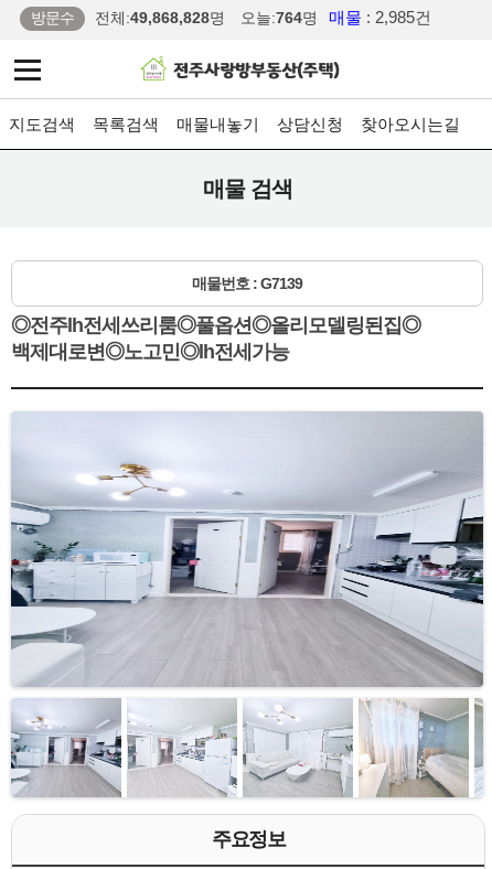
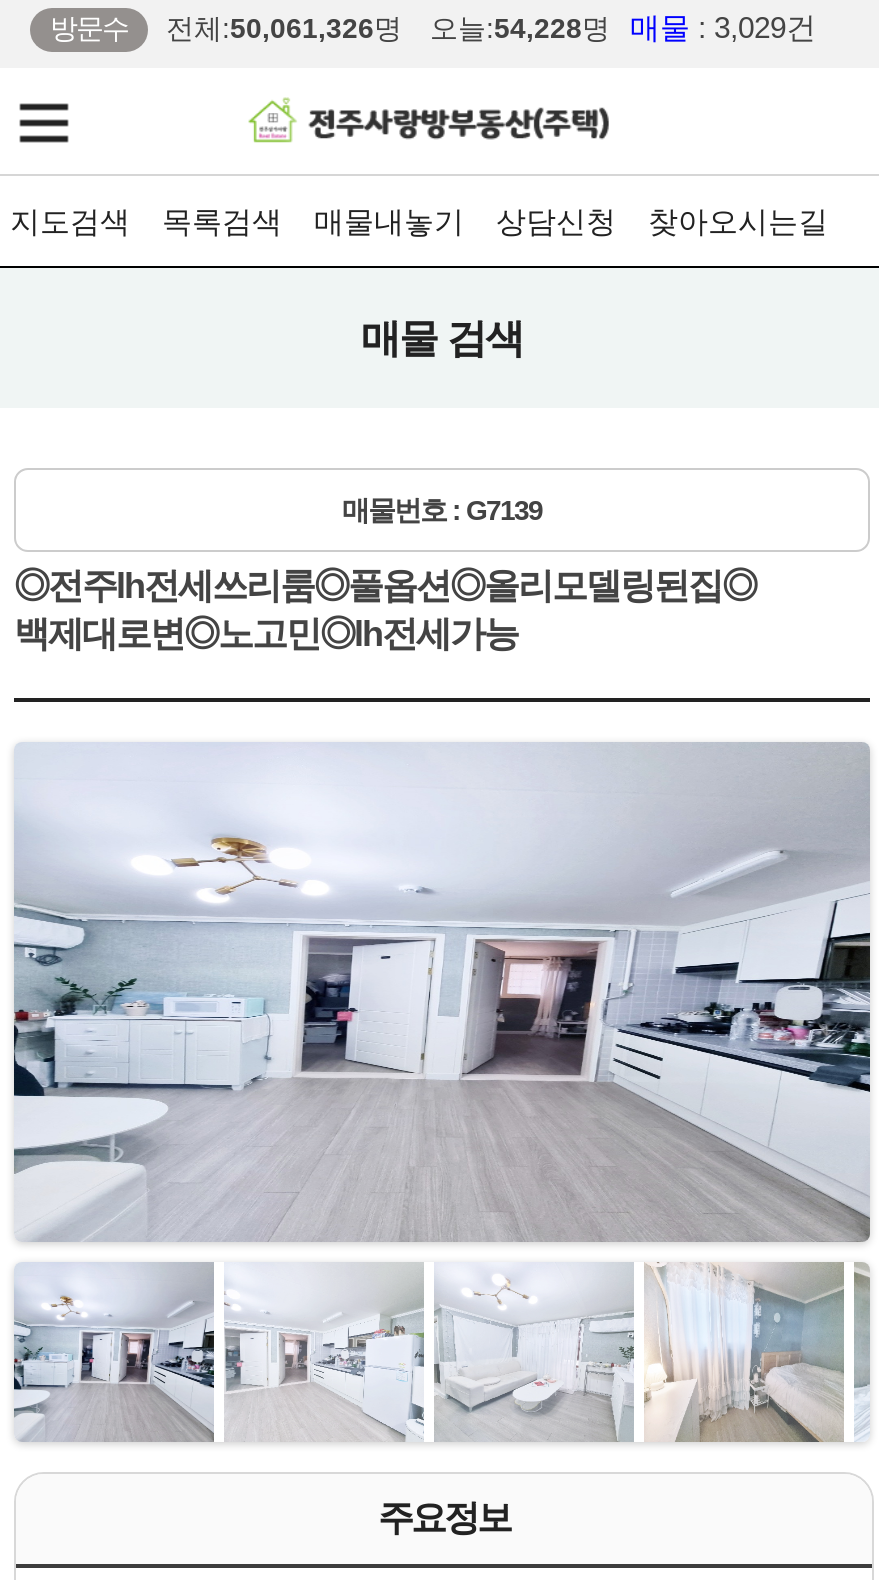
[95,9,225,26] 전체: 49,868,828명 -> [166,12,402,44] 전체: 50,061,326명
[240,9,318,26] 오늘:764명 -> [430,12,610,44] 오늘:54,228명
[329,8,431,26] 매물: 2,985건 -> [630,10,816,44] 매물: 3,029건

